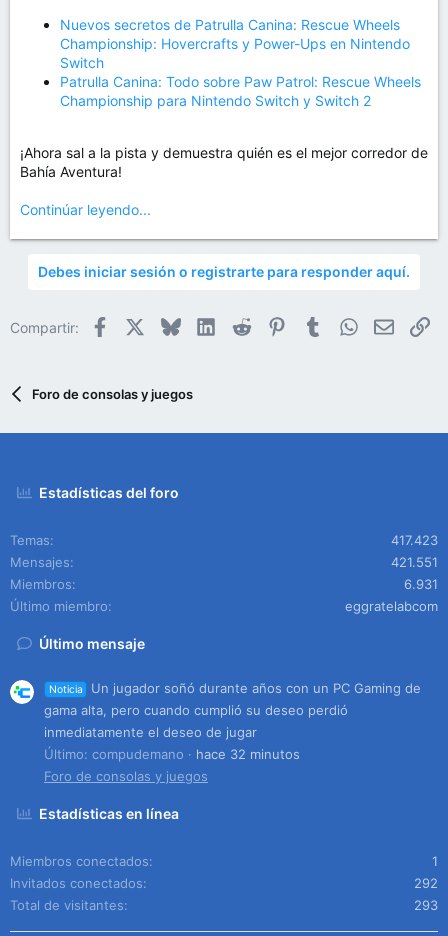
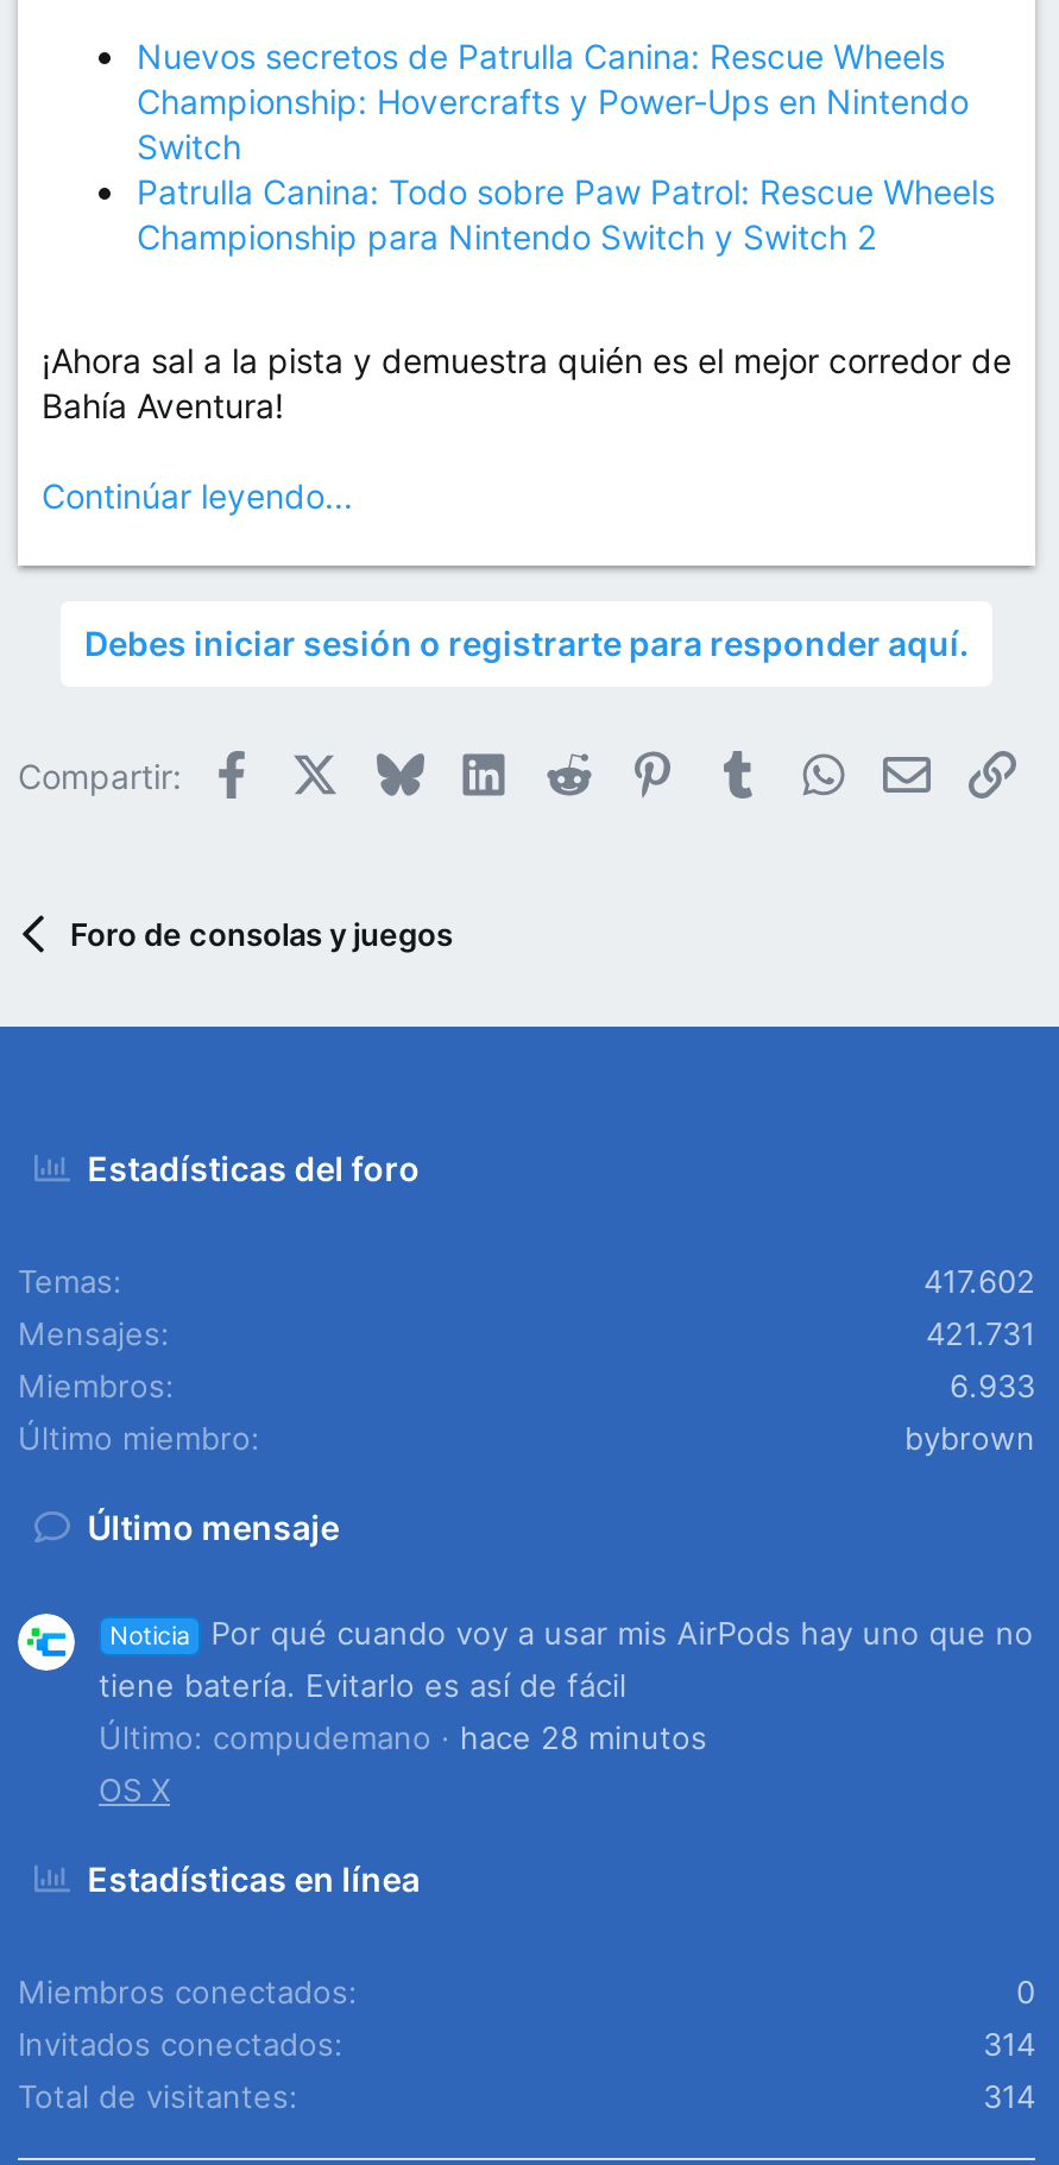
[391,532,438,548] 417.423 -> [924,1261,1035,1299] 417.602
[391,554,438,570] 421.551 -> [926,1313,1035,1351] 421.731
[404,576,438,592] 6.931 -> [950,1366,1035,1404] 6.933
[345,598,438,614] eggratelabcom -> [904,1418,1035,1456] bybrown
[44,680,421,740] Un jugador soñó durante años con un PC Gaming de | gama alta, pero cuando cumplió su deseo perdió | inmediatamente el deseo de jugar -> [99,1614,1033,1705] Por qué cuando voy a usar mis AirPods hay uno que no | tiene batería. Evitarlo es así de fácil
[44,746,300,784] hace 32 minutos | Foro de consolas y juegos -> [99,1719,707,1809] hace 28 minutos | OS X
[432,853,438,869] 1 -> [1016,1973,1035,2011] 0
[414,875,438,891] 292 -> [983,2025,1035,2064] 314
[414,897,438,913] 293 -> [983,2078,1035,2116] 314

